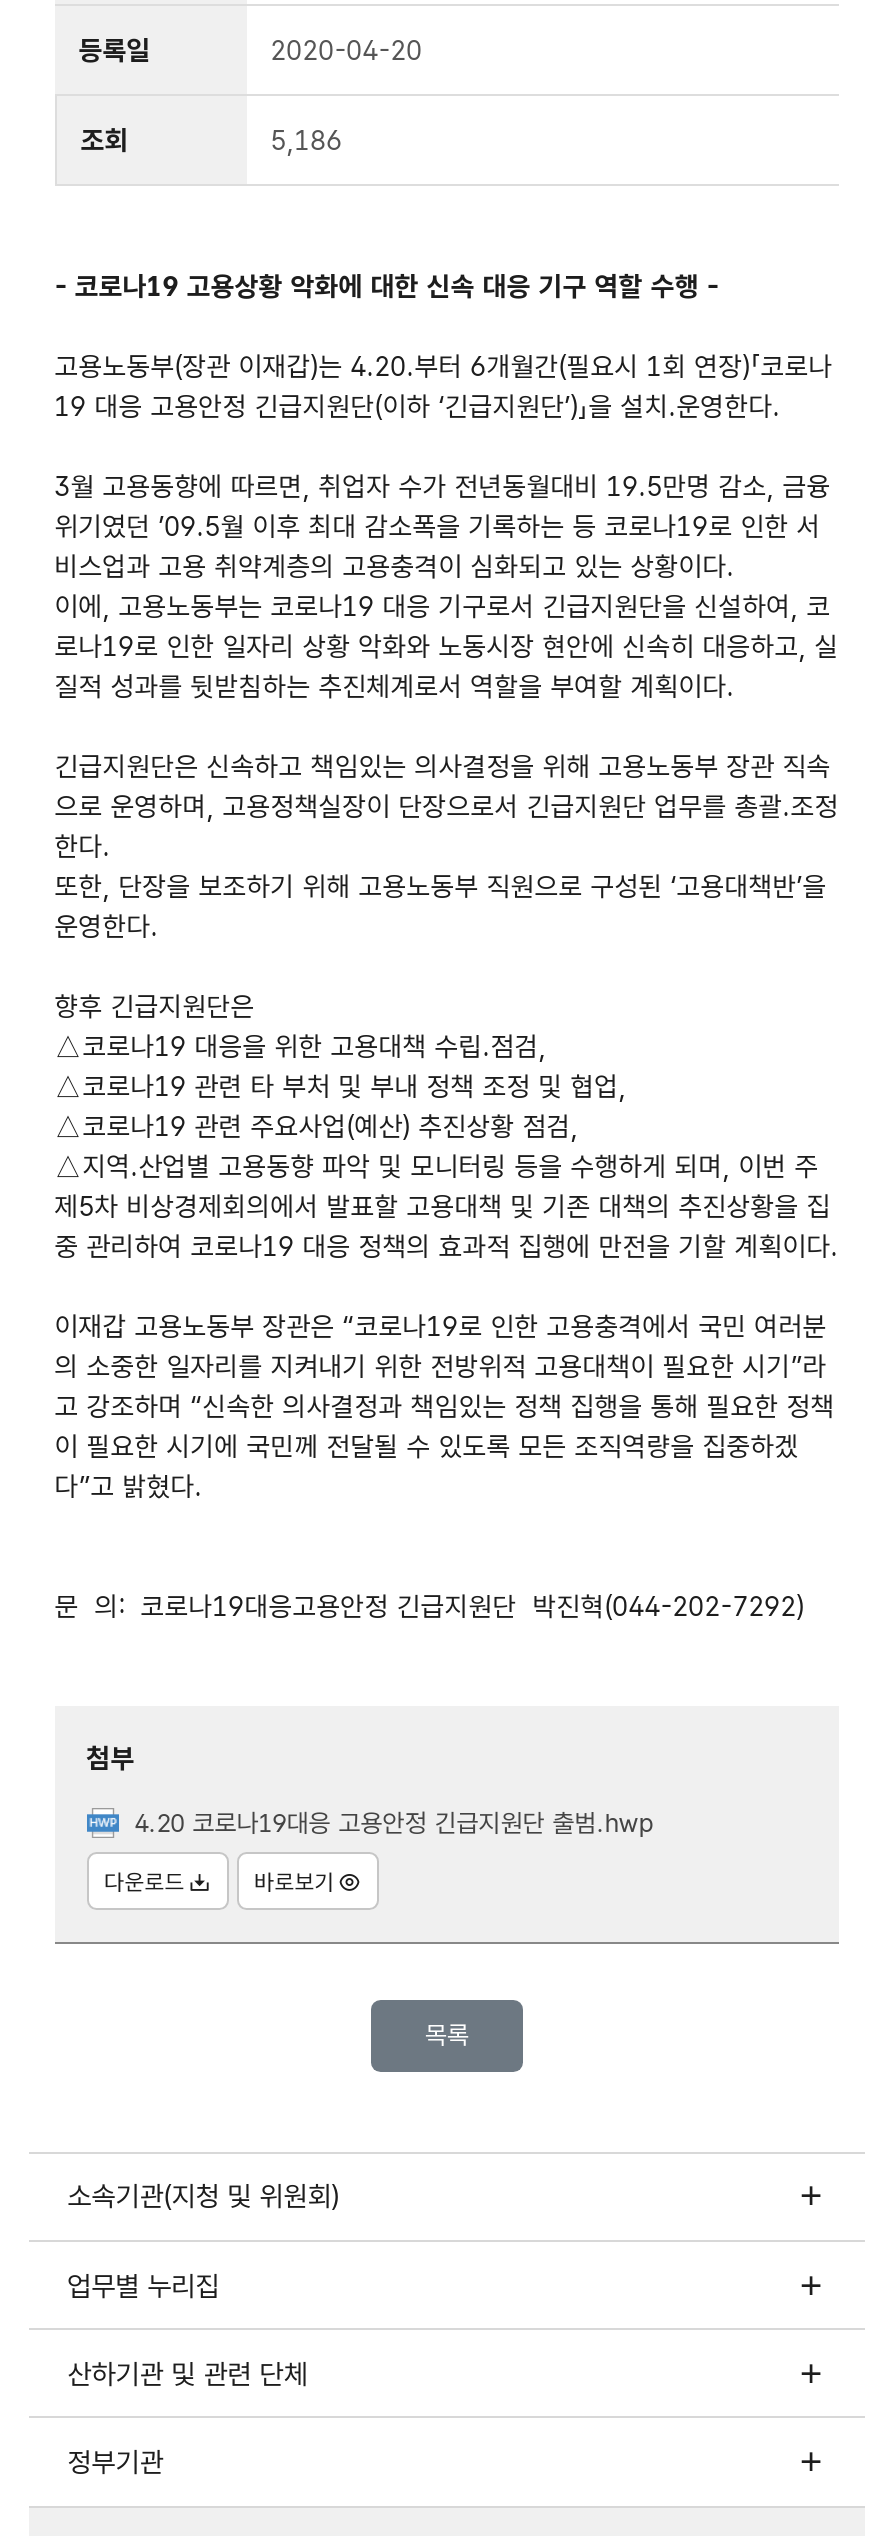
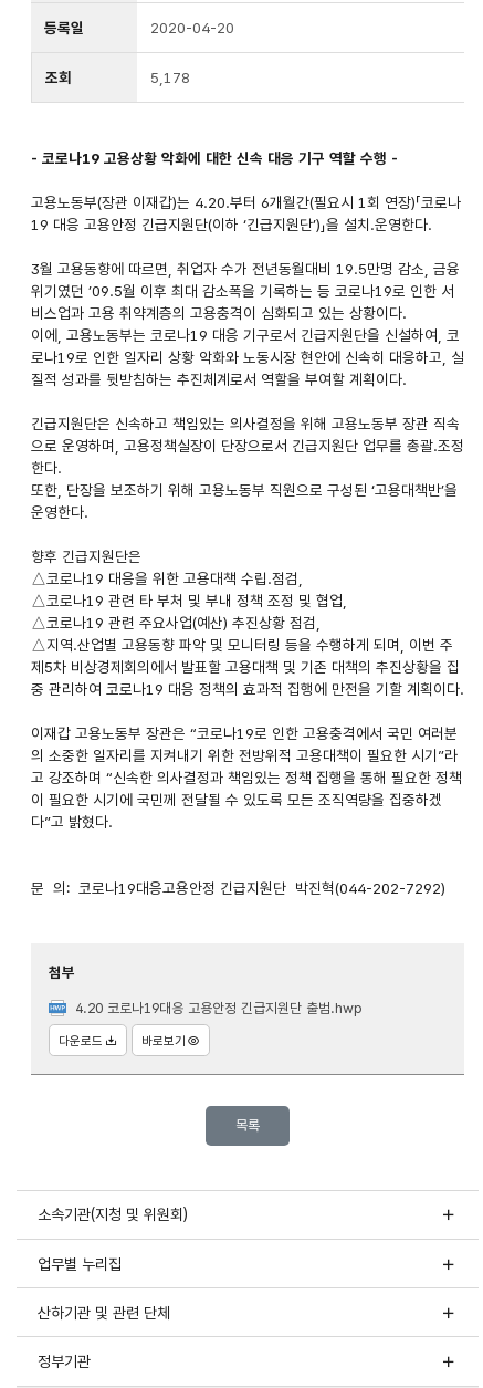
[271,124,351,156] 5,186 -> [150,68,194,86] 5,178

